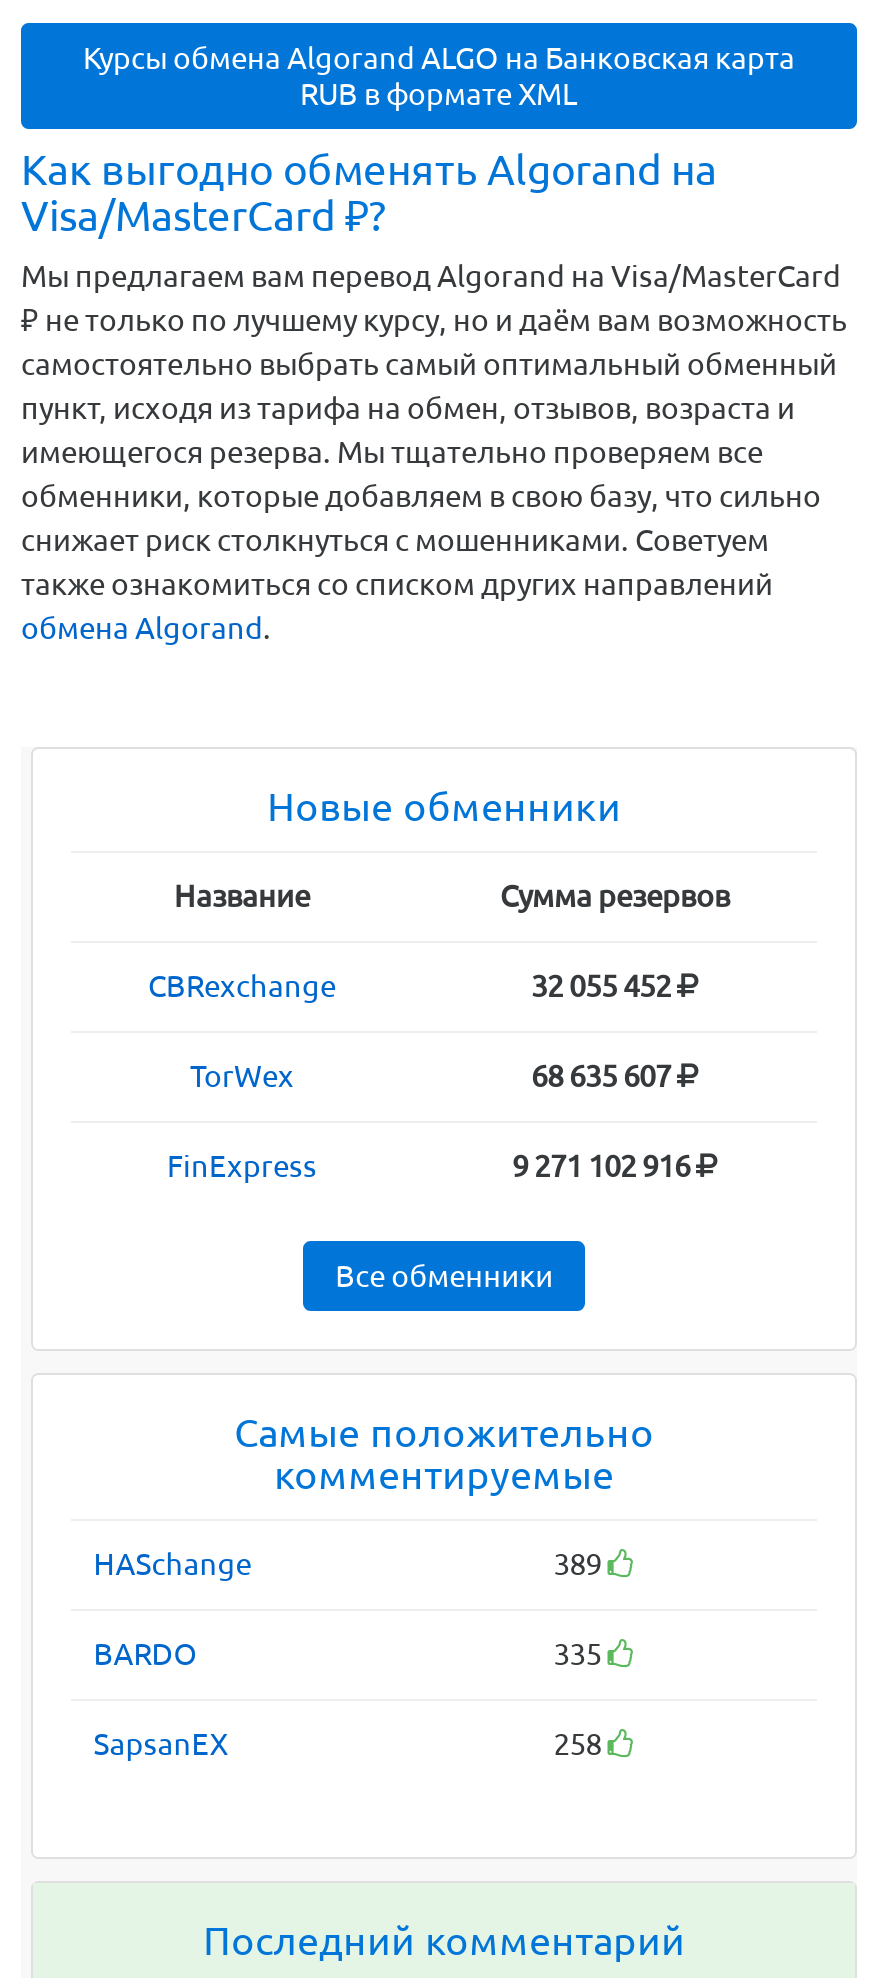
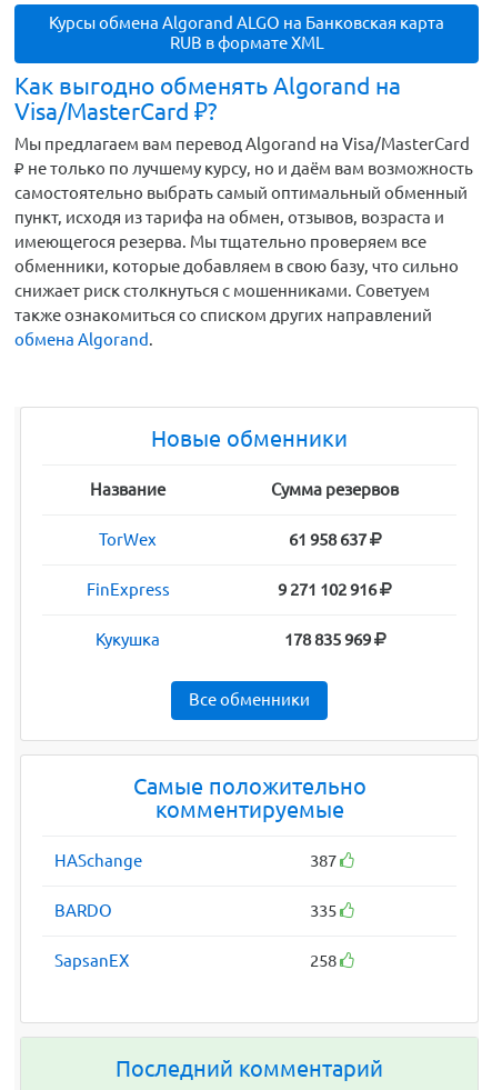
[148,969,671,1003] CBRexchange | 32 055 452 -> none
moved [167,1059,690,1183] -> [86,530,376,599]: TorWex | FinExpress | 9 271 102 916
[531,1059,671,1093] 68 635 607 -> [288,530,366,549] 61 958 637
none -> [96,630,370,649] Кукушка | 178 835 969
[553,1547,607,1581] 389 -> [310,851,340,870] 387

